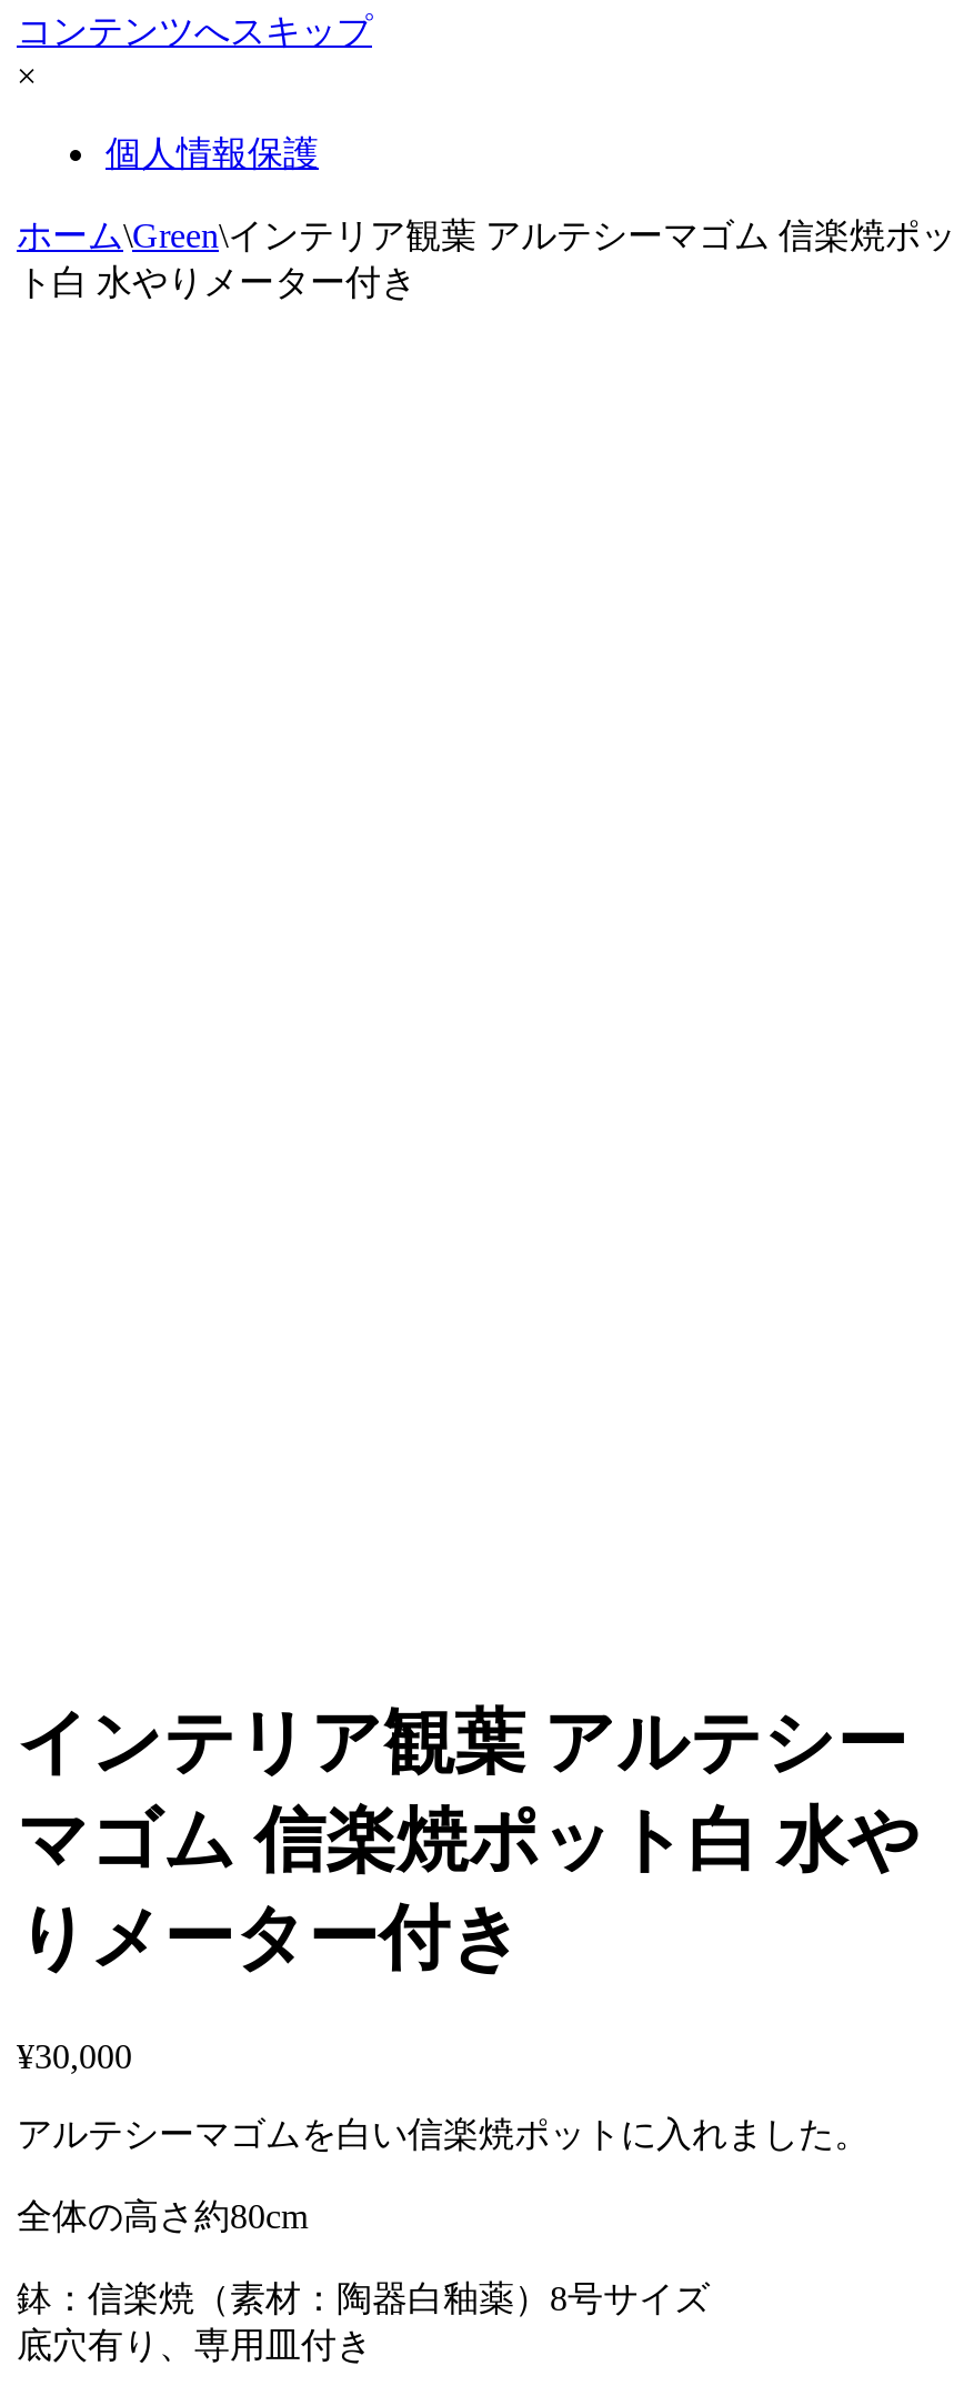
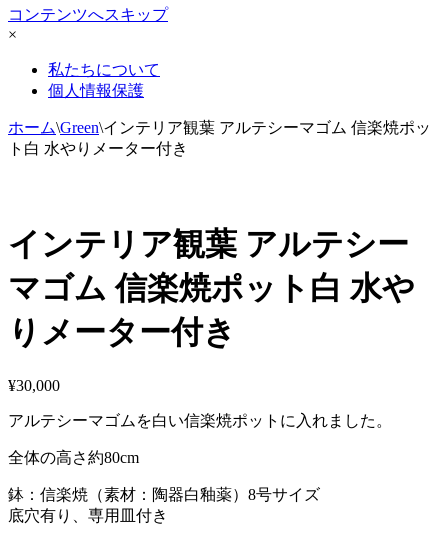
none -> [48,61,160,78] 私たちについて
moved [17,134,956,301] -> [8,82,431,157]: 個人情報保護 | ホーム\Green\インテリア観葉 アルテシーマゴム 信楽焼ポッ | ト白 水やりメーター付き

